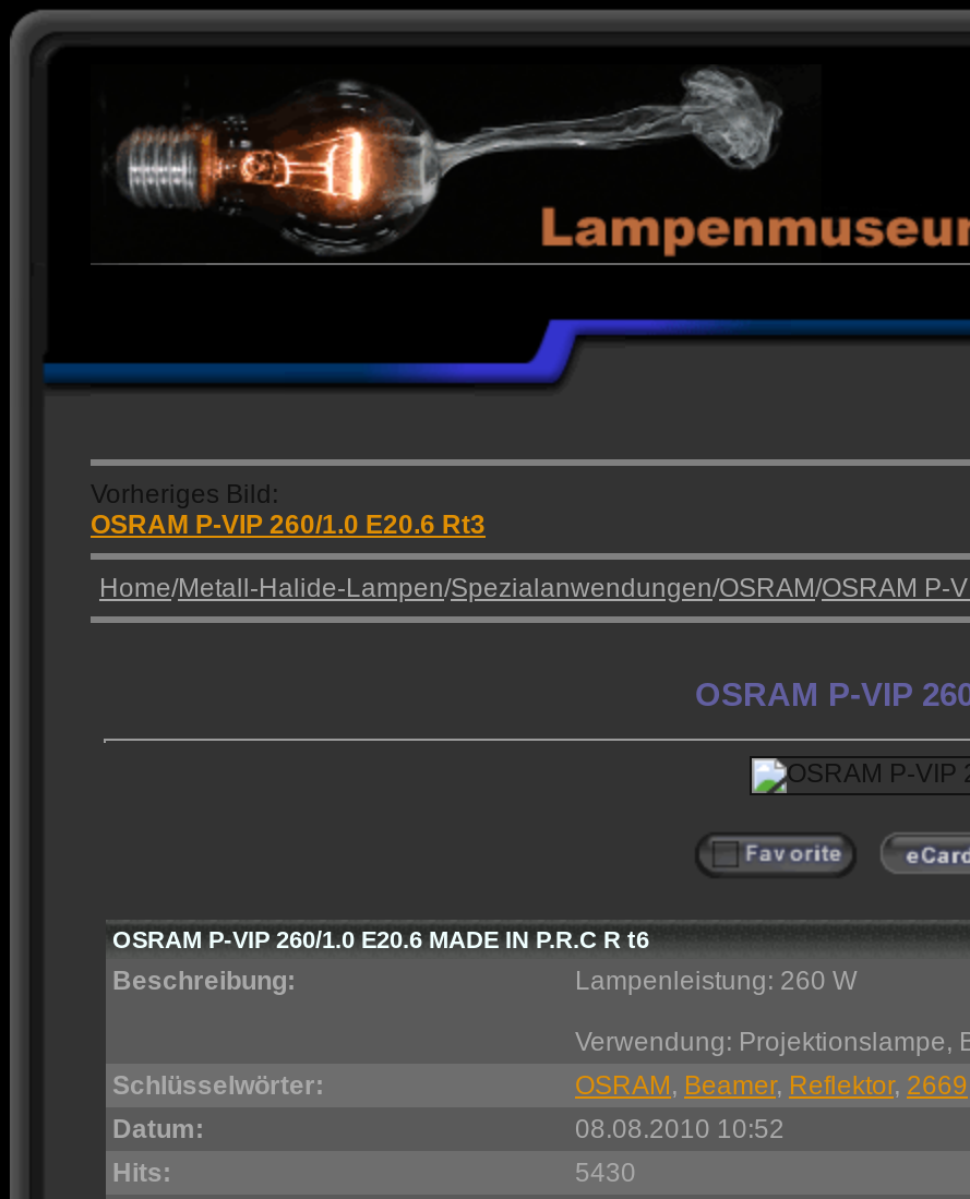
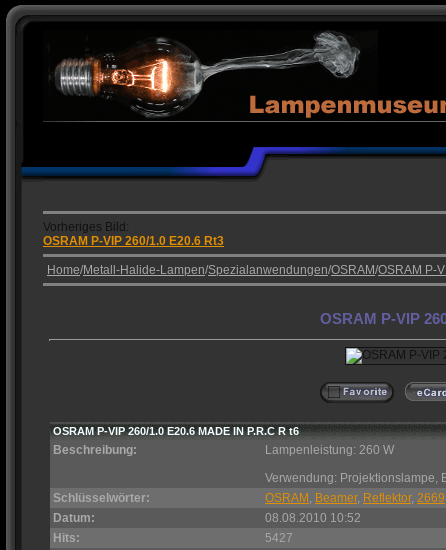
[575,1158,636,1188] 5430 -> [265,531,293,545] 5427

